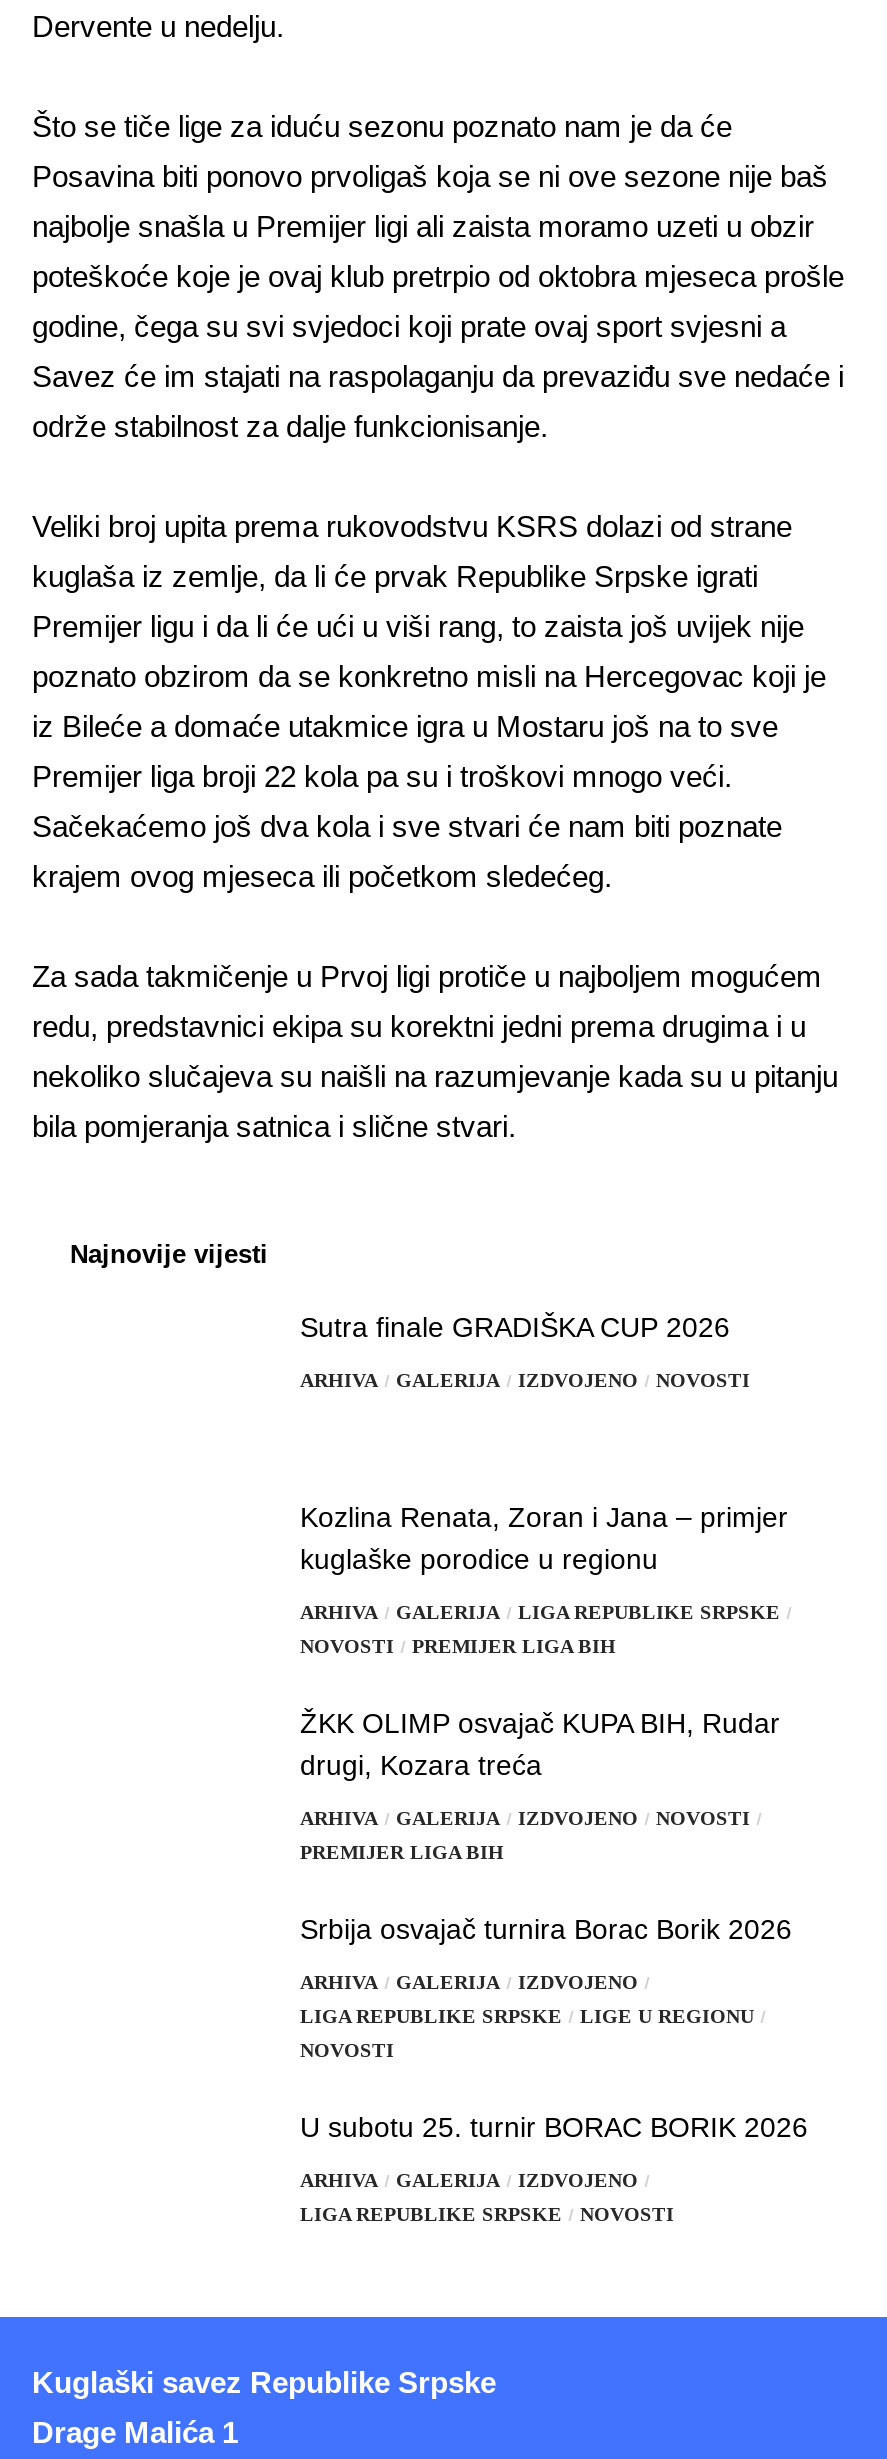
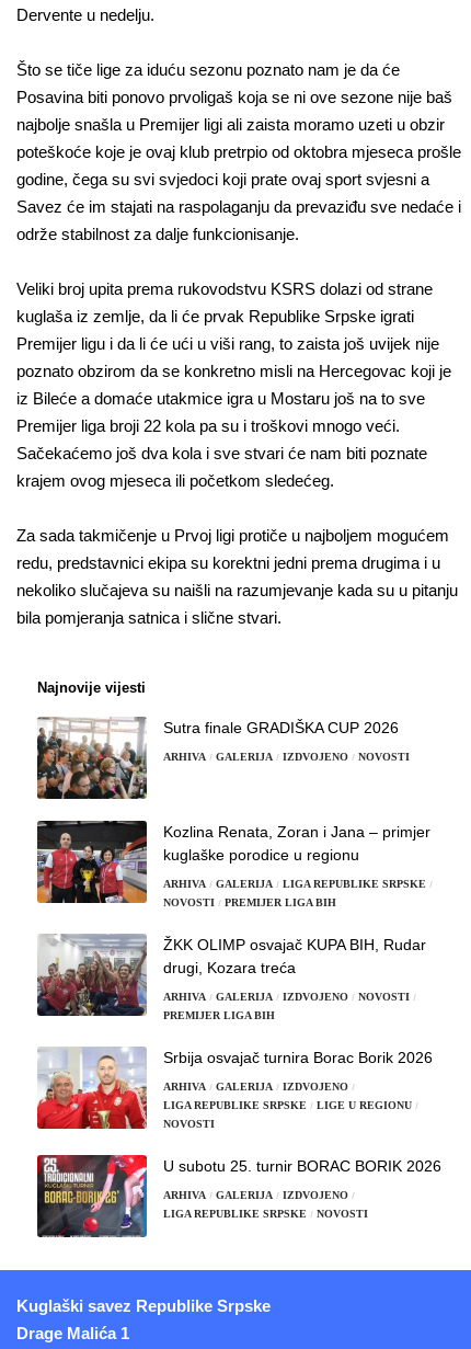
none -> [36,716,148,800] [image]
none -> [36,820,148,904] [image]
none -> [36,933,148,1017] [image]
none -> [36,1047,148,1130] [image]
none -> [36,1154,148,1238] [image]

